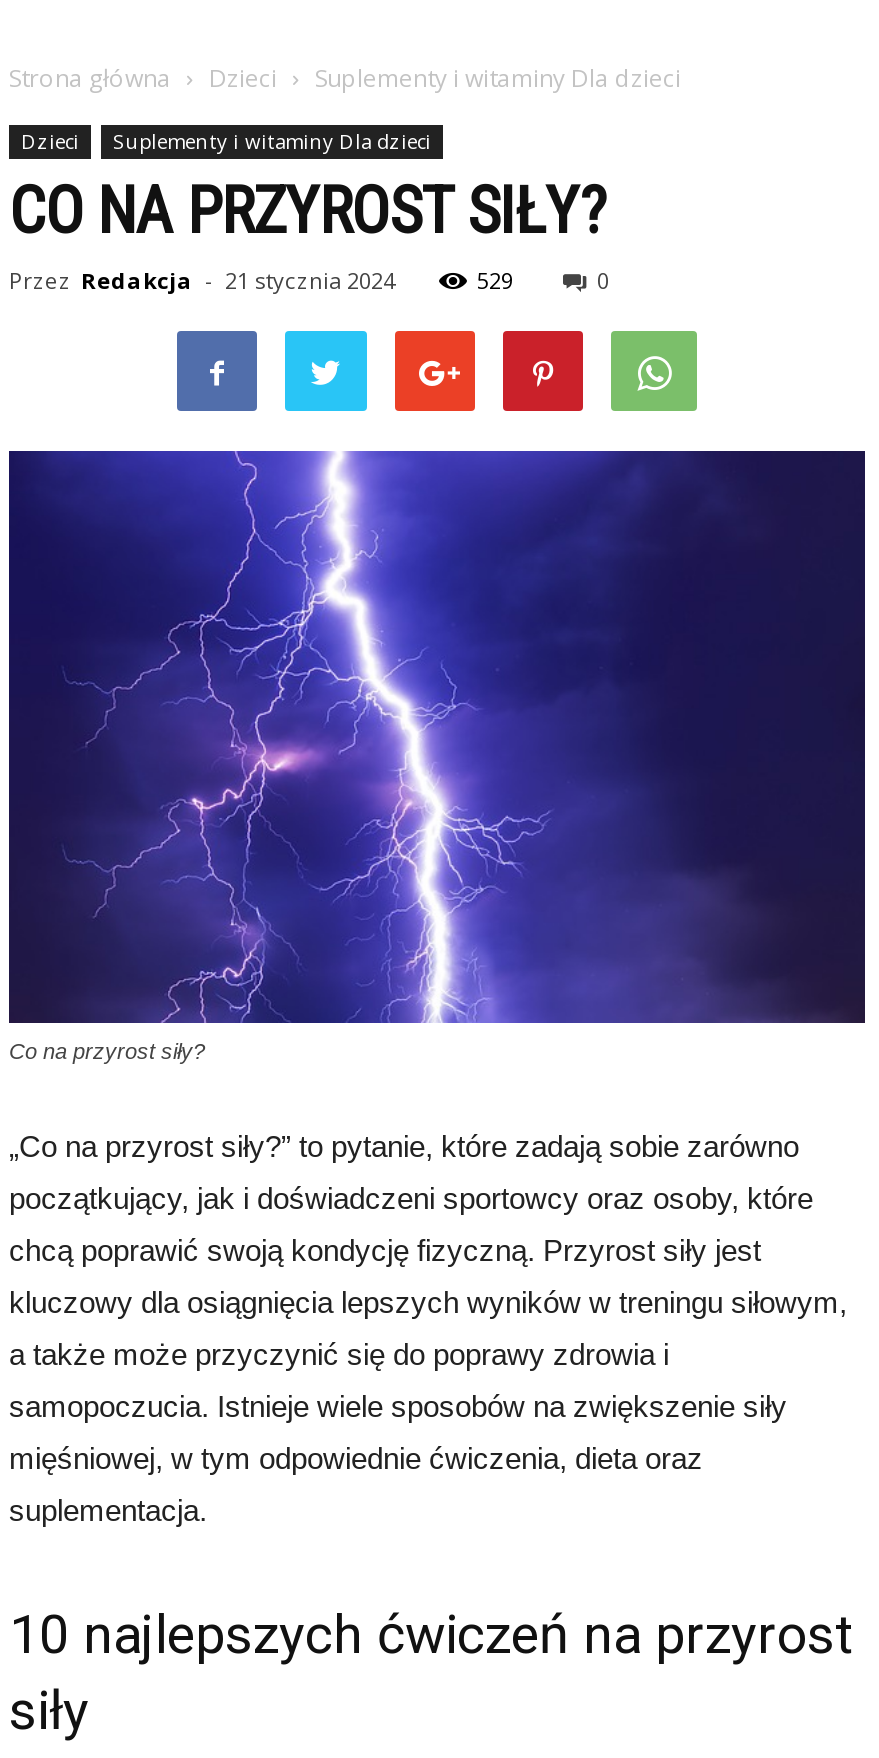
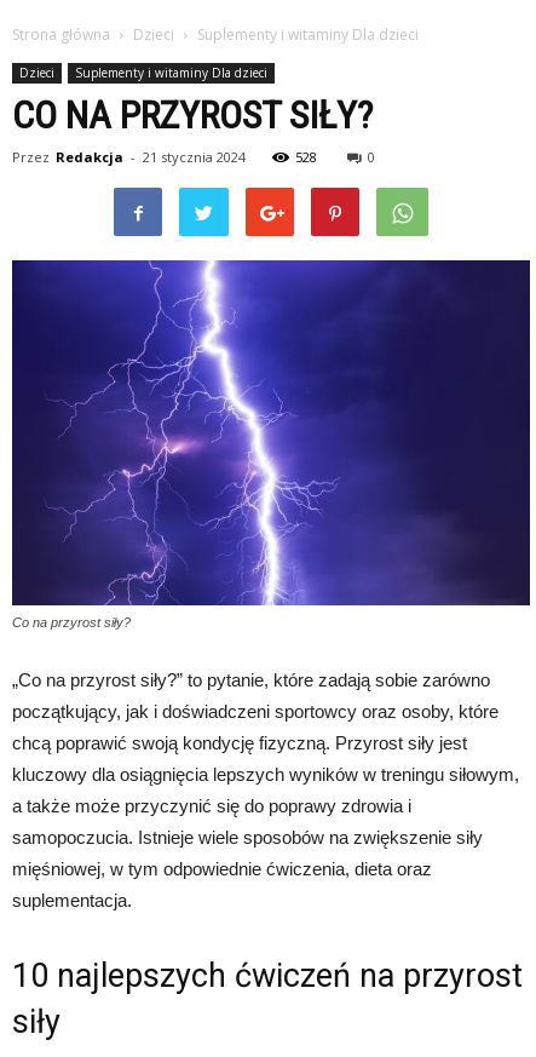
[477,265,513,295] 529 -> [295,148,317,166] 528

